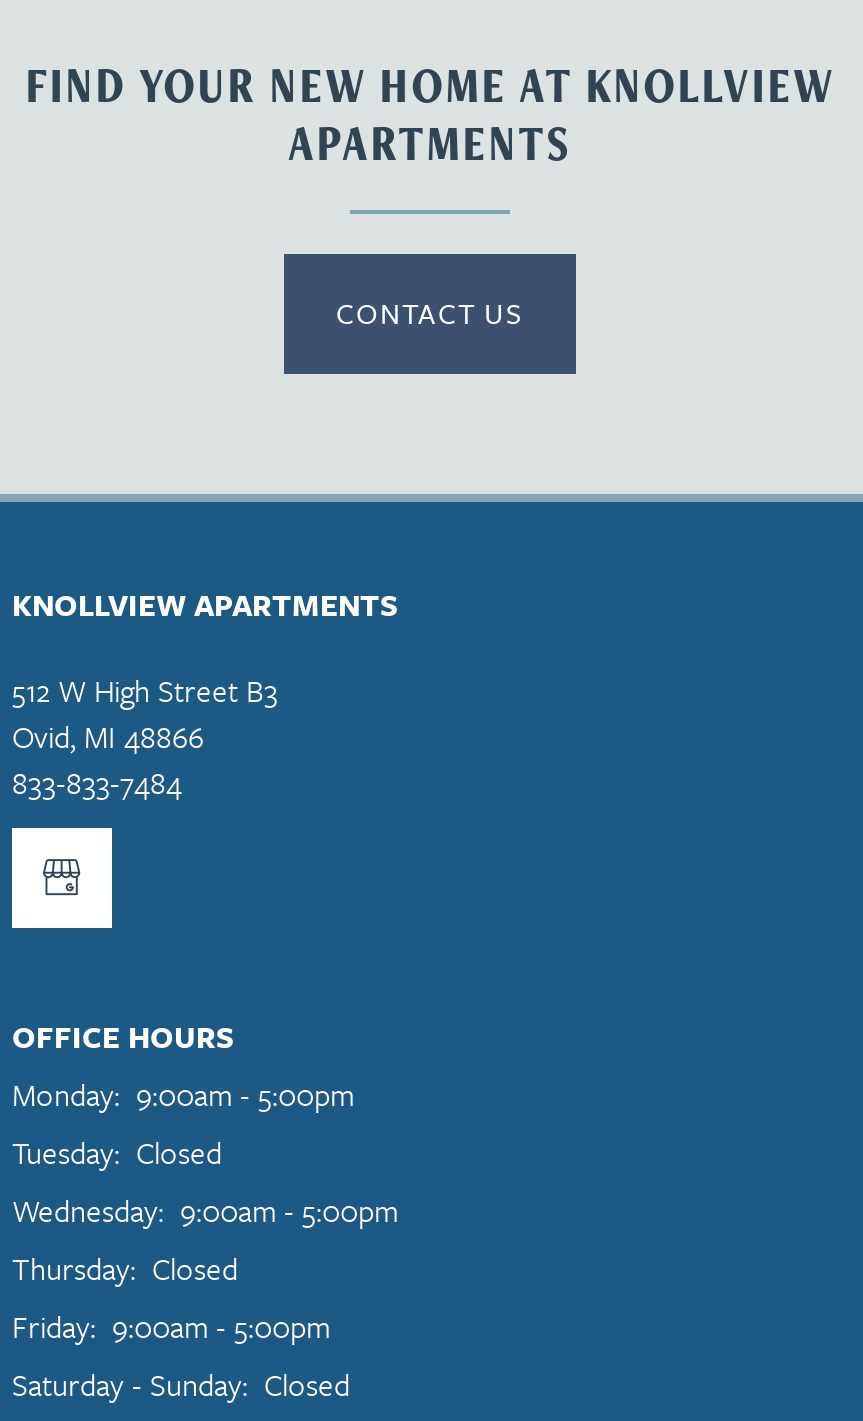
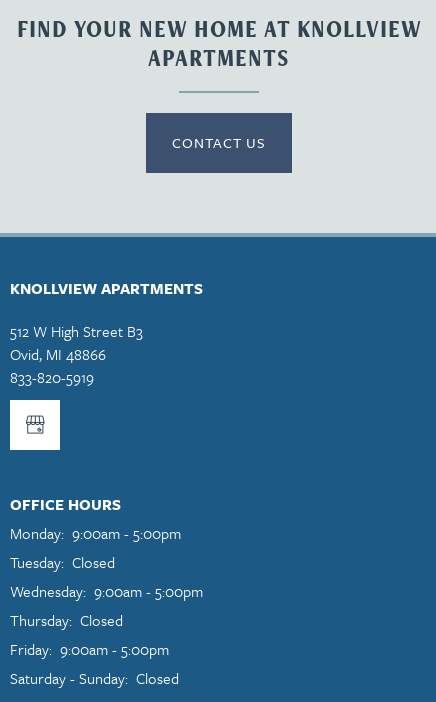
[12,760,182,804] 833-833-7484 -> [10,366,94,388] 833-820-5919

